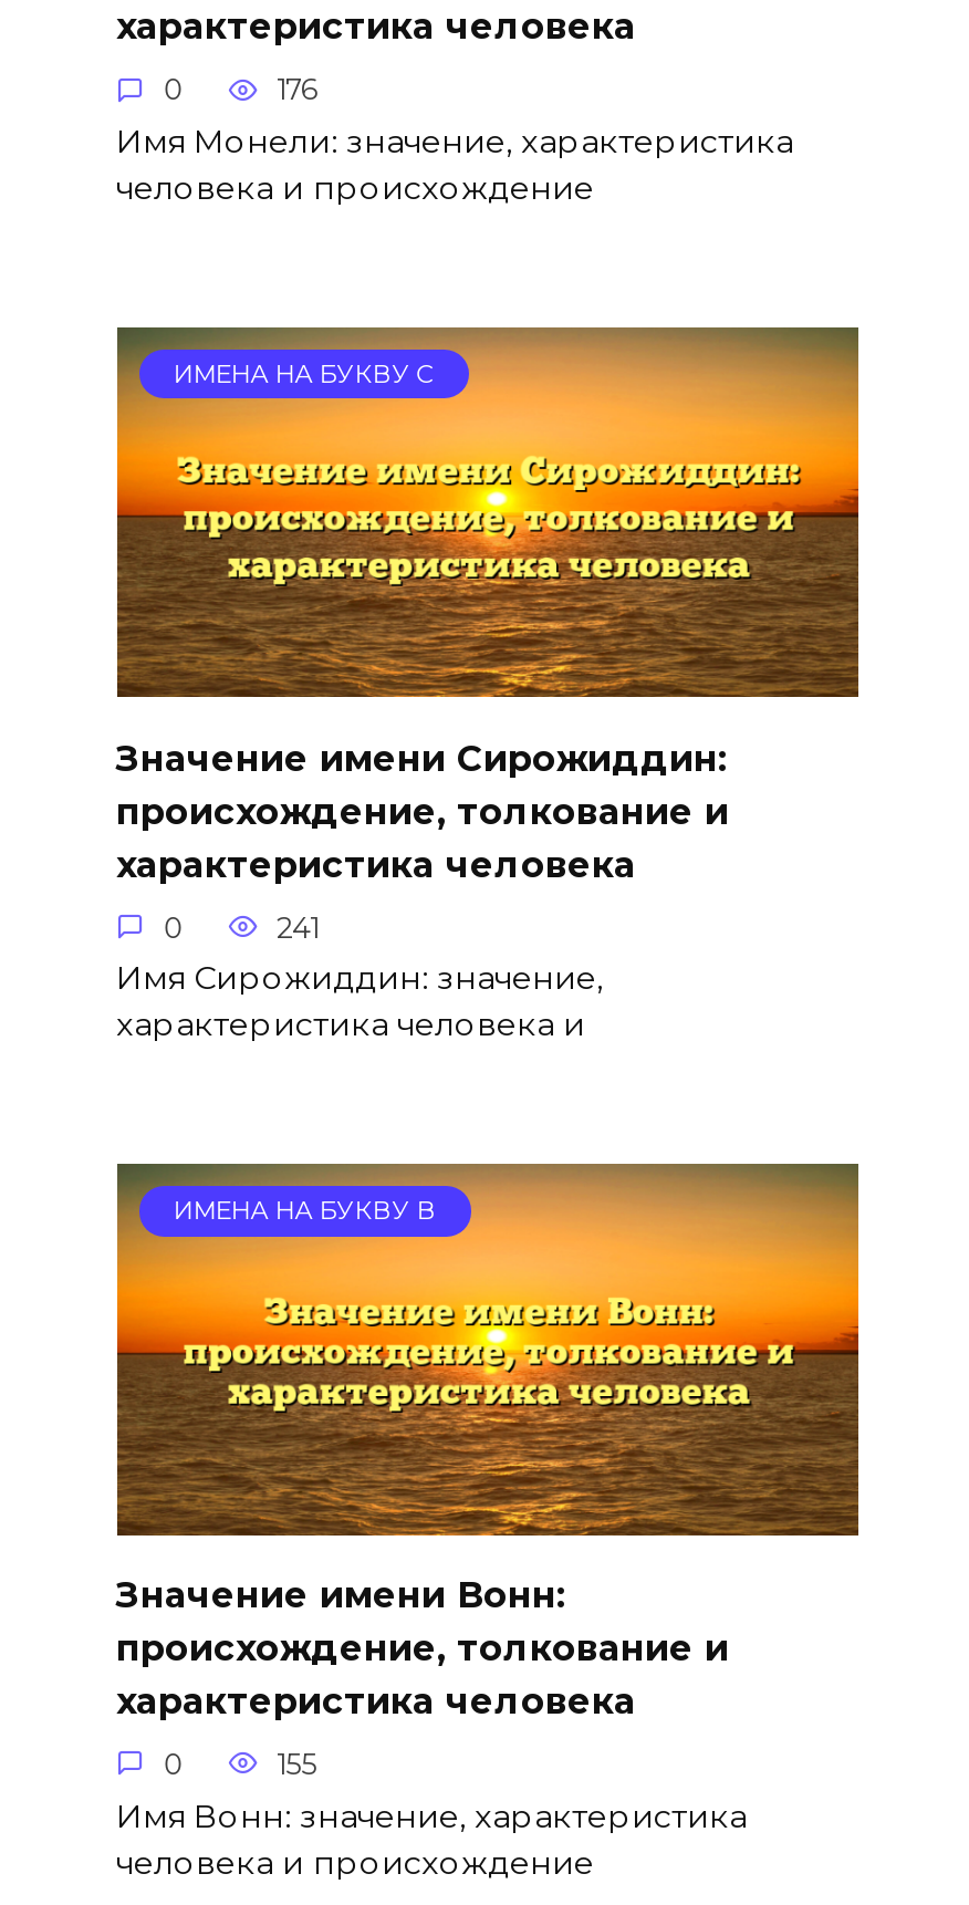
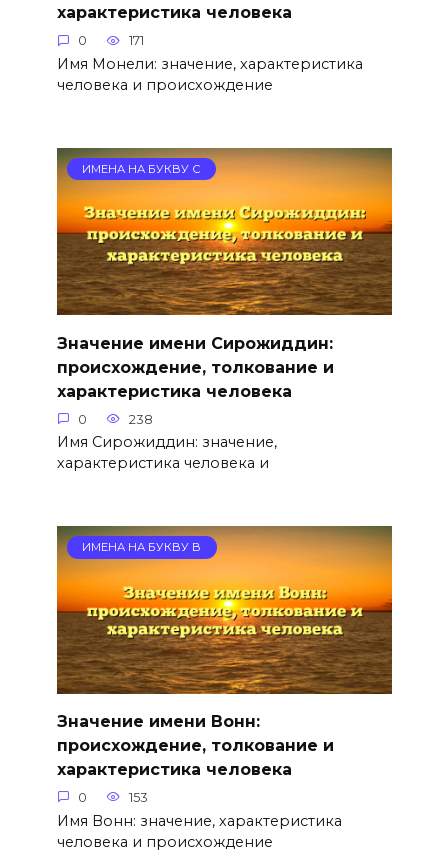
[277,74,319,107] 176 -> [129,33,144,48] 171
[277,911,319,944] 241 -> [129,412,153,427] 238
[277,1748,316,1781] 155 -> [129,790,148,805] 153

